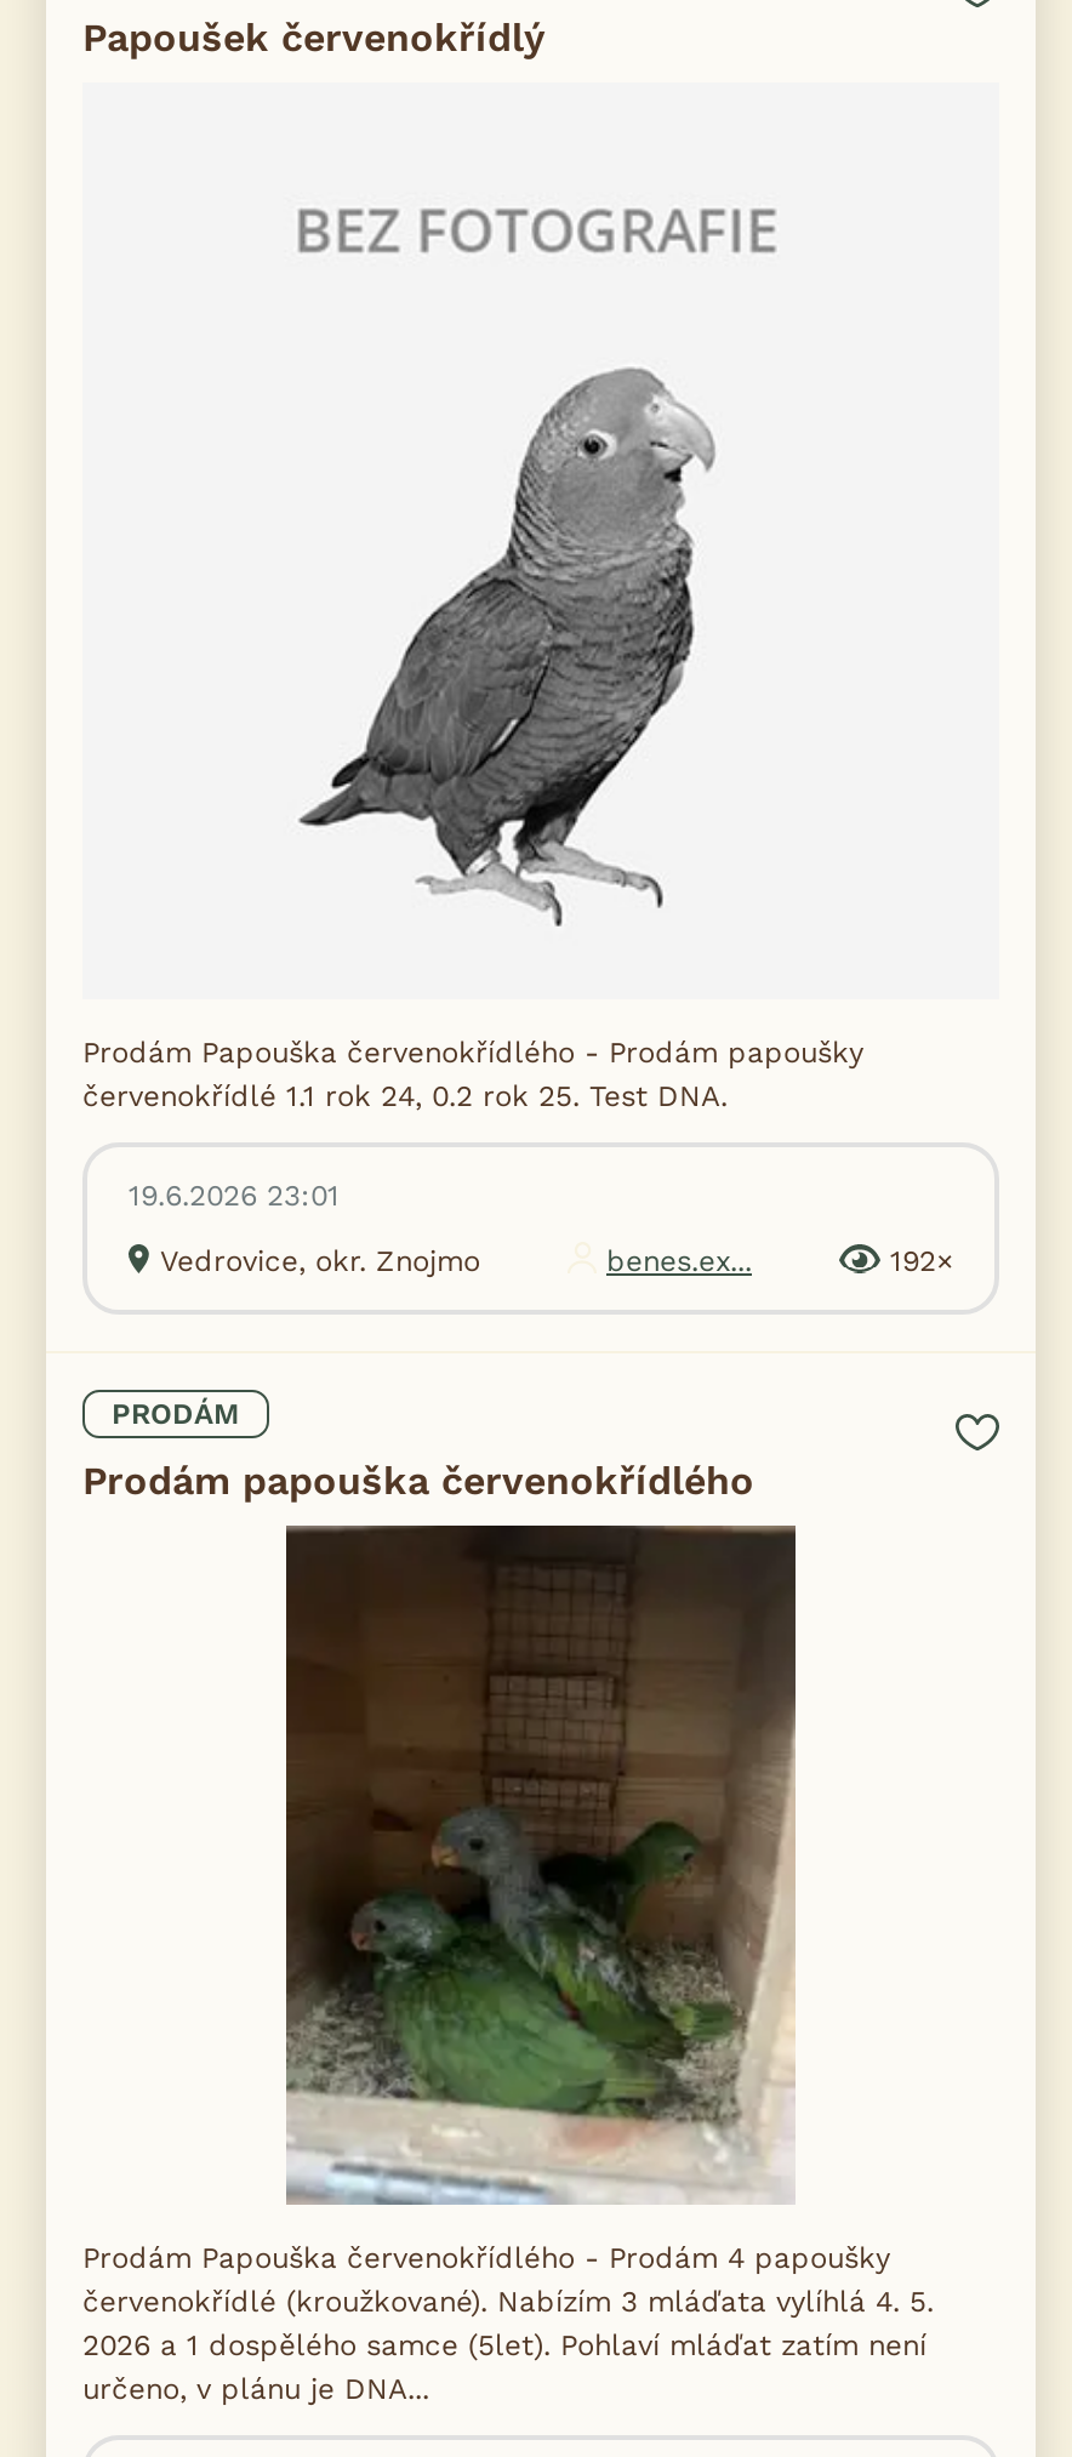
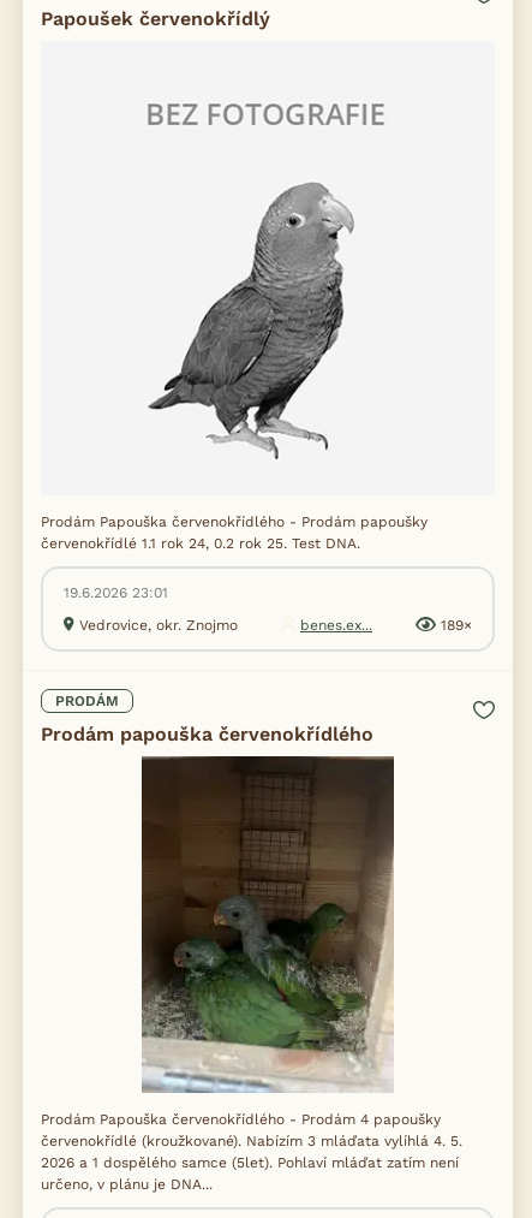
[880,1244,953,1278] 192× -> [436,617,472,634] 189×

